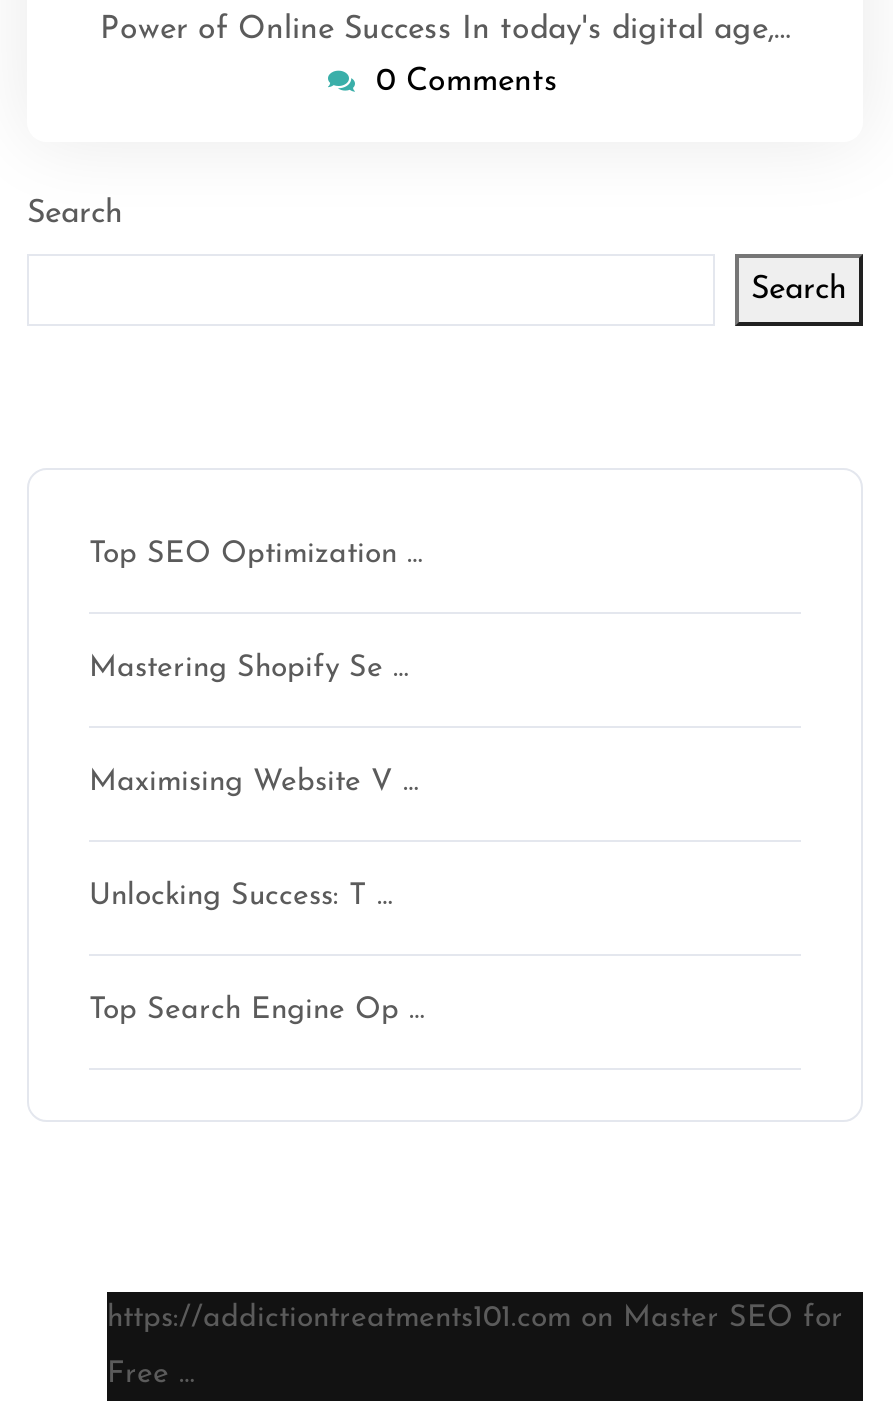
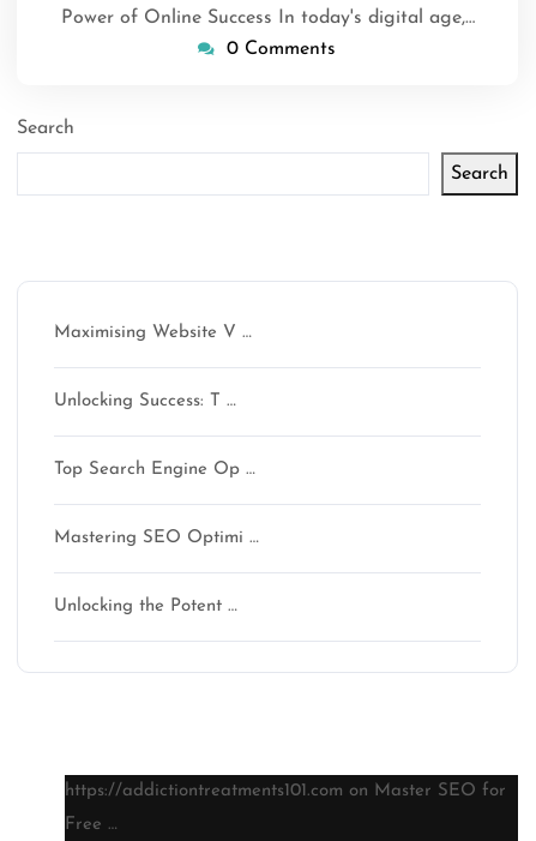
[89,539,423,569] Top SEO Optimization … -> none
[89,653,409,683] Mastering Shopify Se … -> none
moved [89,767,425,1025] -> [54,323,255,478]: Maximising Website V … | Unlocking Success: T … | Top Search Engine Op …
none -> [54,528,259,546] Mastering SEO Optimi …
none -> [54,597,237,615] Unlocking the Potent …

